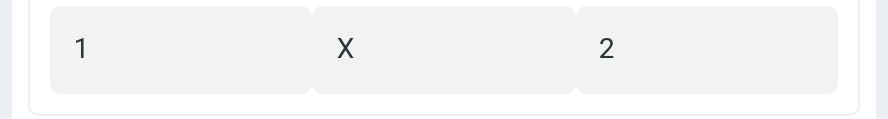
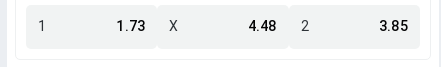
none -> [116,18,145,34] 1.73
none -> [248,18,277,34] 4.48
none -> [379,18,408,34] 3.85

